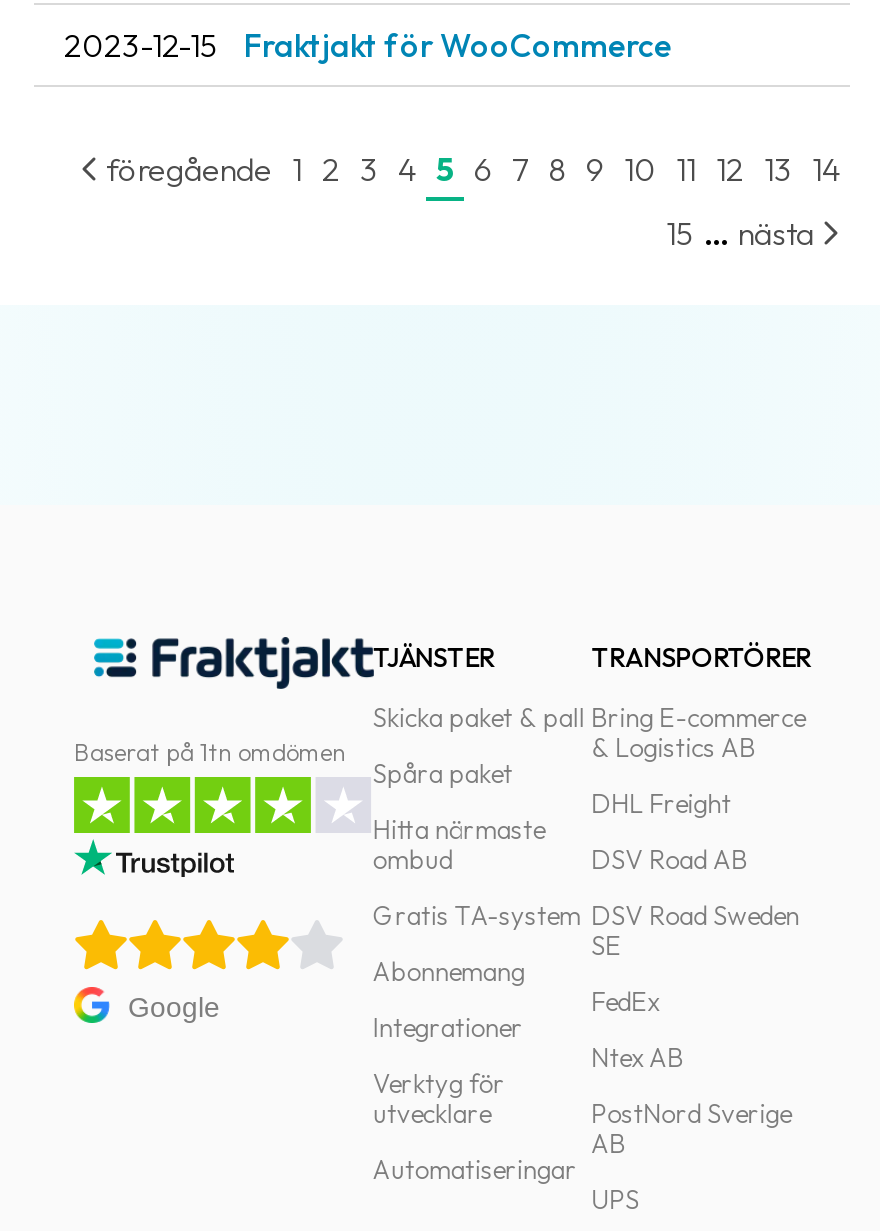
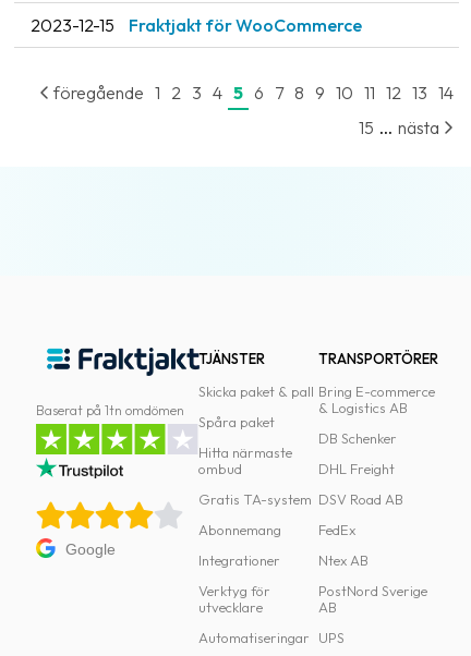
none -> [318,429,397,447] DB Schenker
moved [591,787,747,875] -> [318,460,403,508]: DHL Freight | DSV Road AB
[591,899,799,961] DSV Road Sweden | SE -> none

